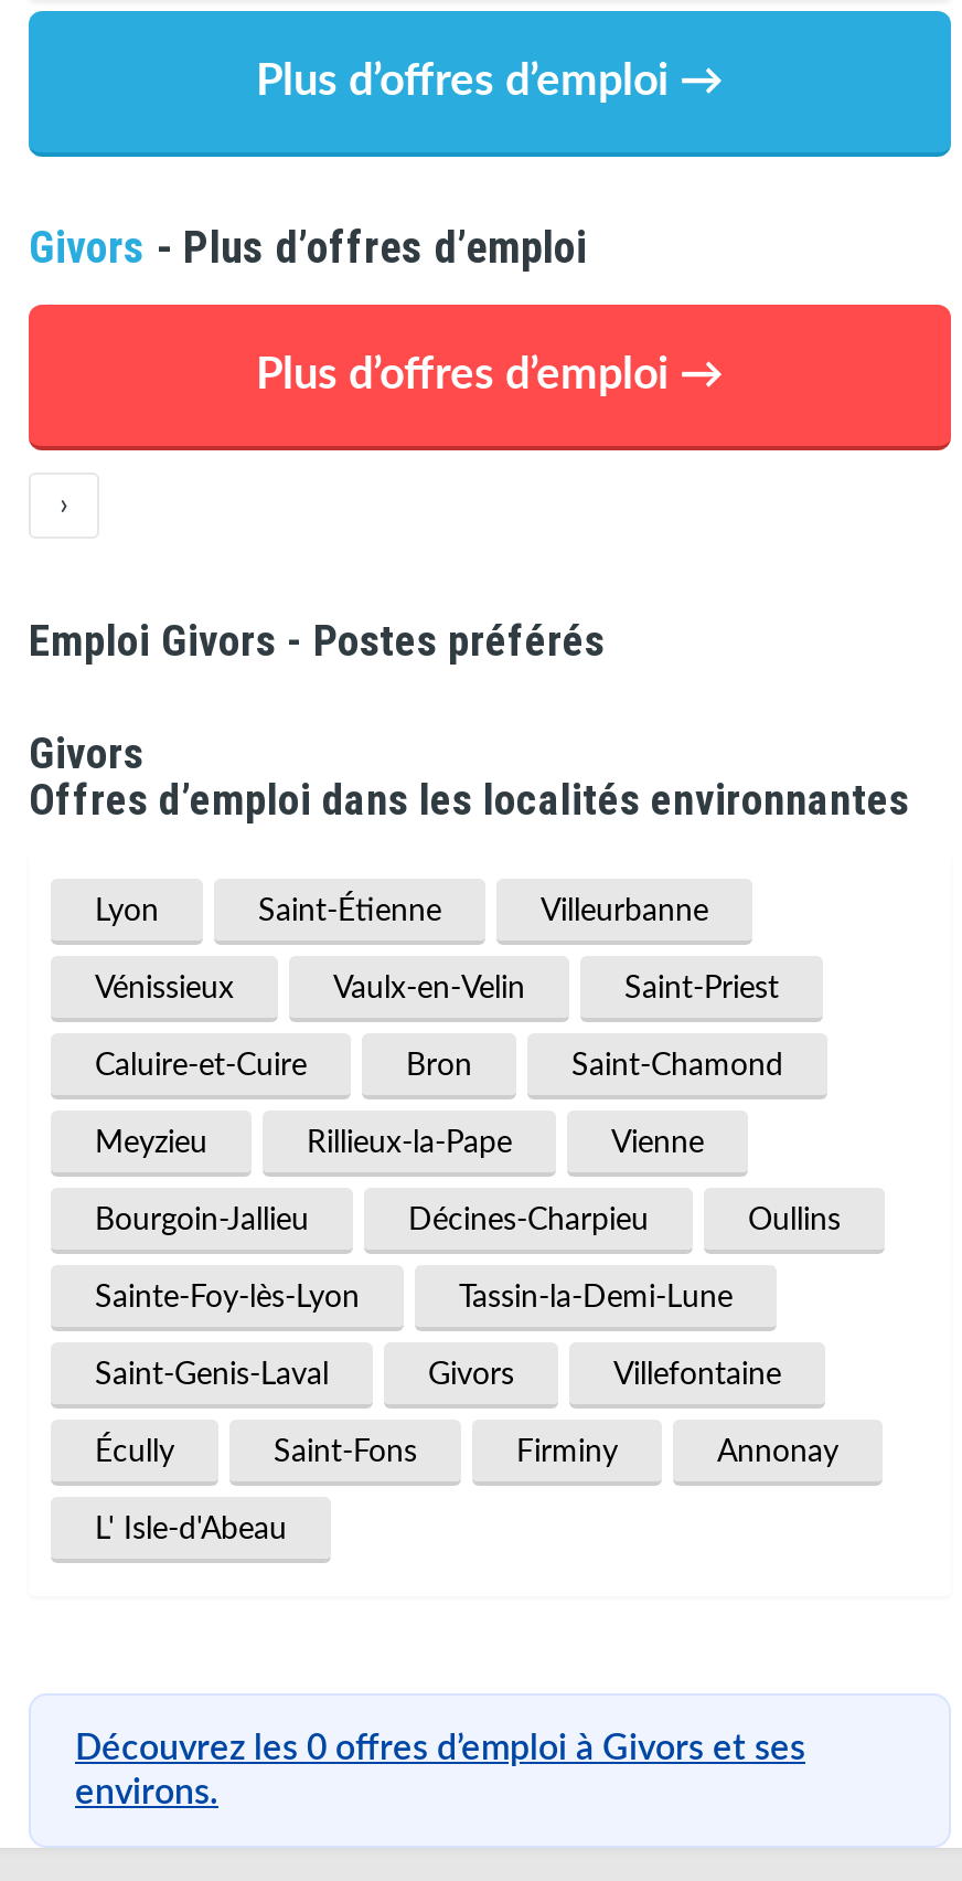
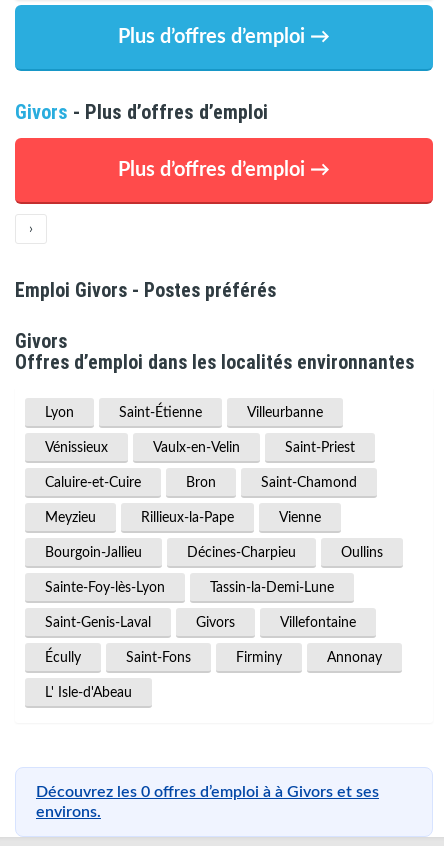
[75,1731,805,1766] Découvrez les 0 offres d’emploi à Givors et ses -> [36,784,379,800] Découvrez les 0 offres d’emploi à à Givors et ses

